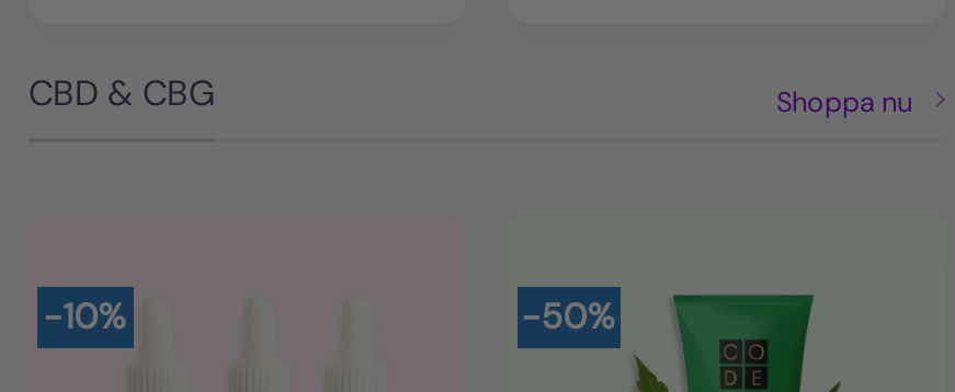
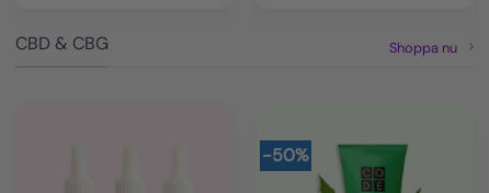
[43,293,127,339] -10% -> none

